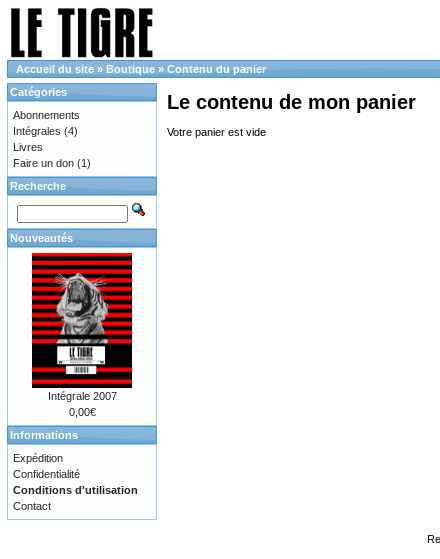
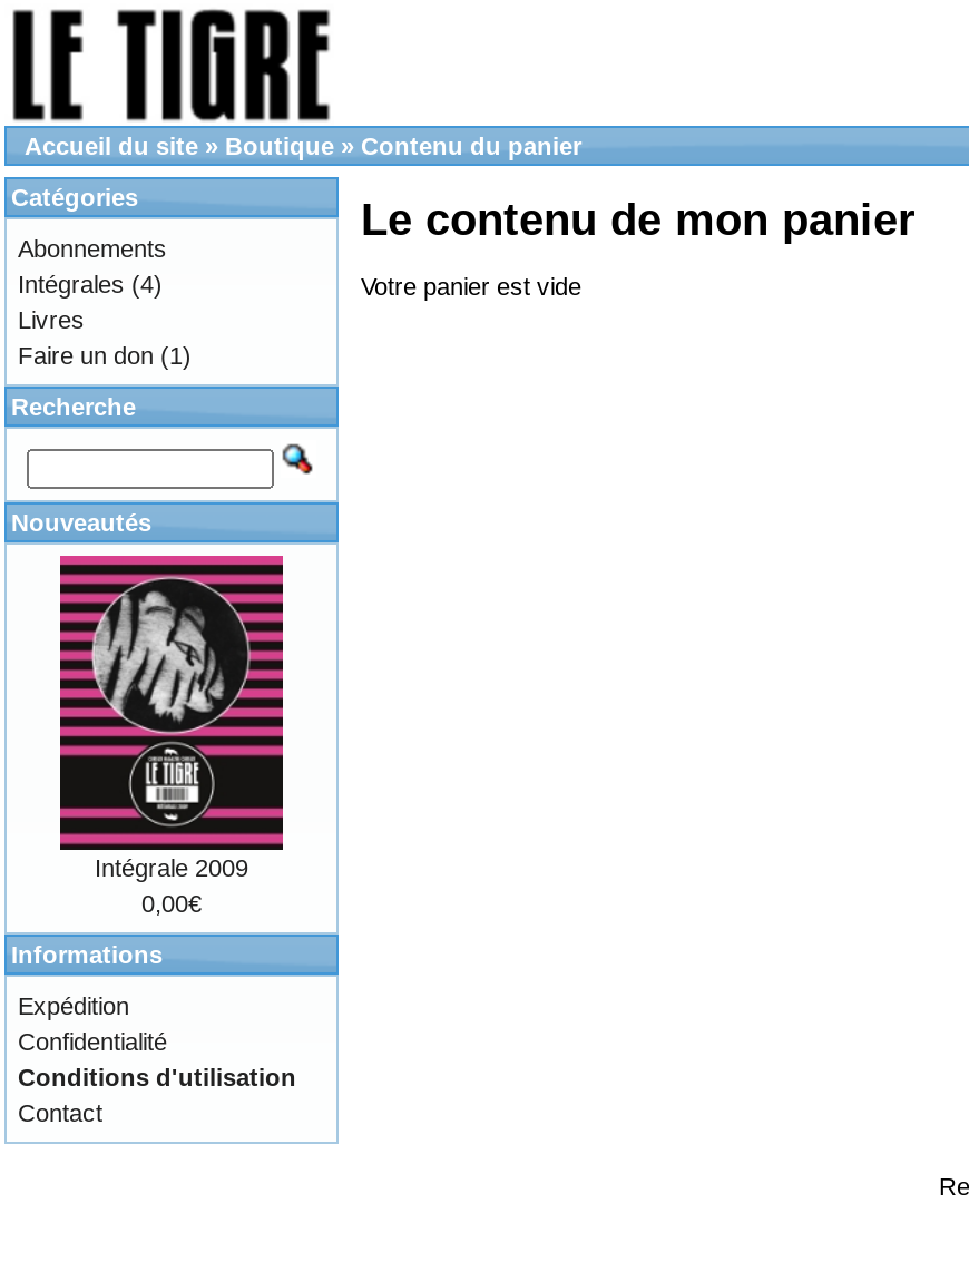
[31,252,133,402] [image] | Intégrale 2007 -> [58,554,285,881] [image] | Intégrale 2009

